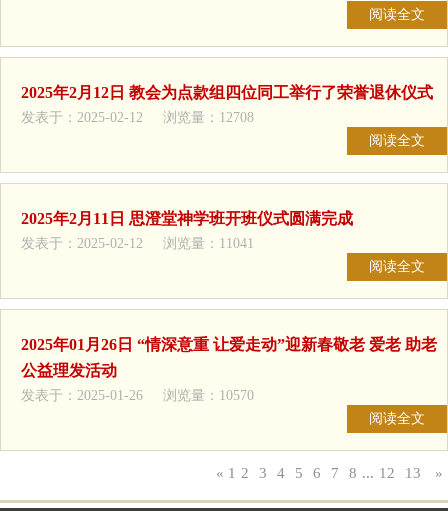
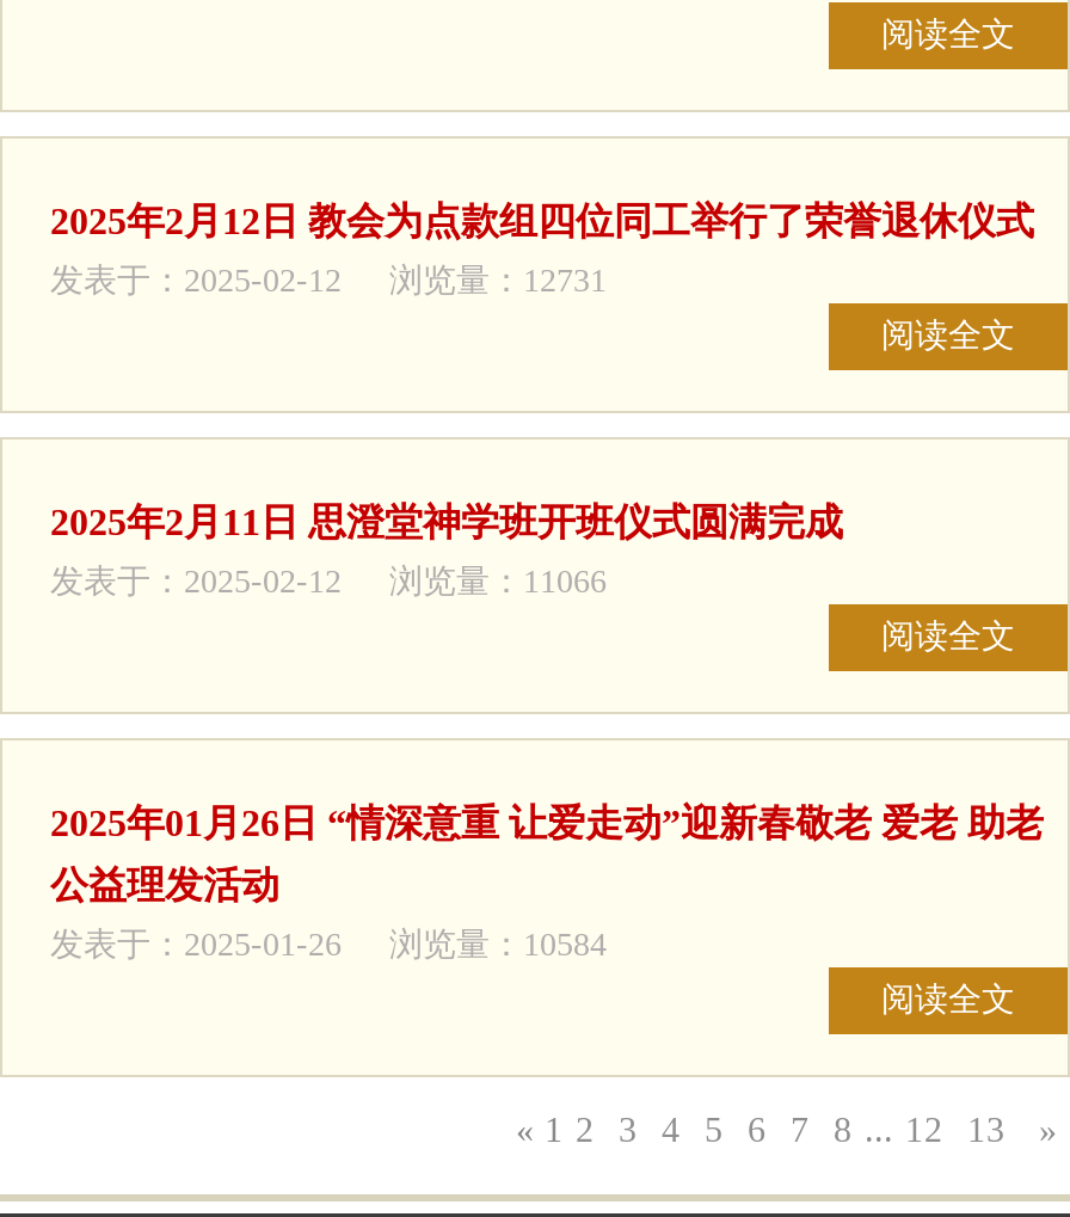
[21,110,254,125] 发表于：2025-02-12 浏览量：12708 -> [50,262,607,298] 发表于：2025-02-12 浏览量：12731
[21,236,254,251] 发表于：2025-02-12 浏览量：11041 -> [50,563,607,599] 发表于：2025-02-12 浏览量：11066
[21,388,254,403] 发表于：2025-01-26 浏览量：10570 -> [50,926,607,962] 发表于：2025-01-26 浏览量：10584

